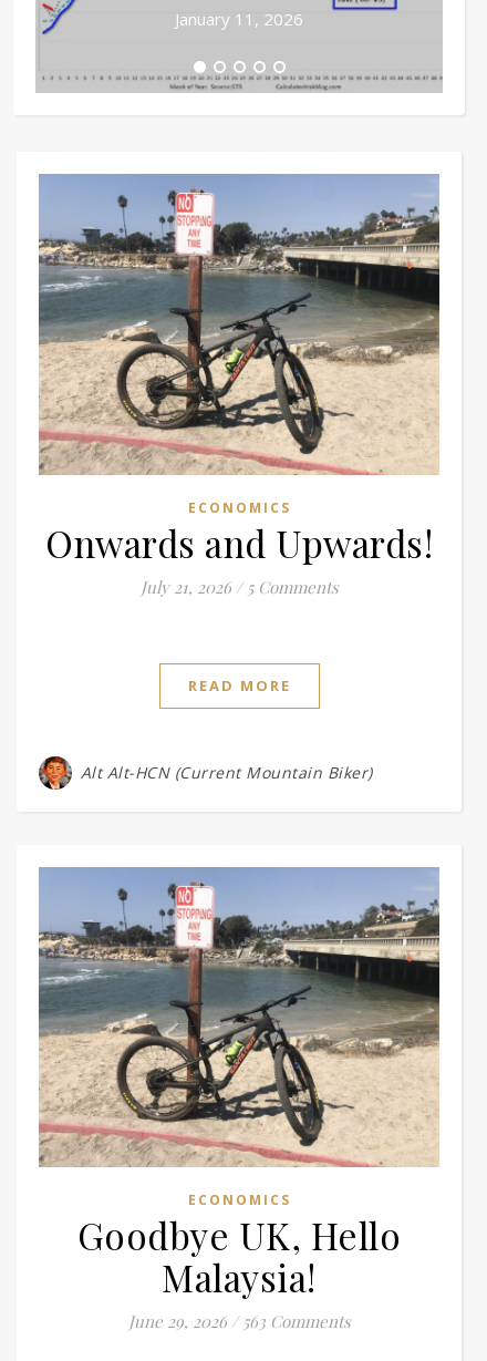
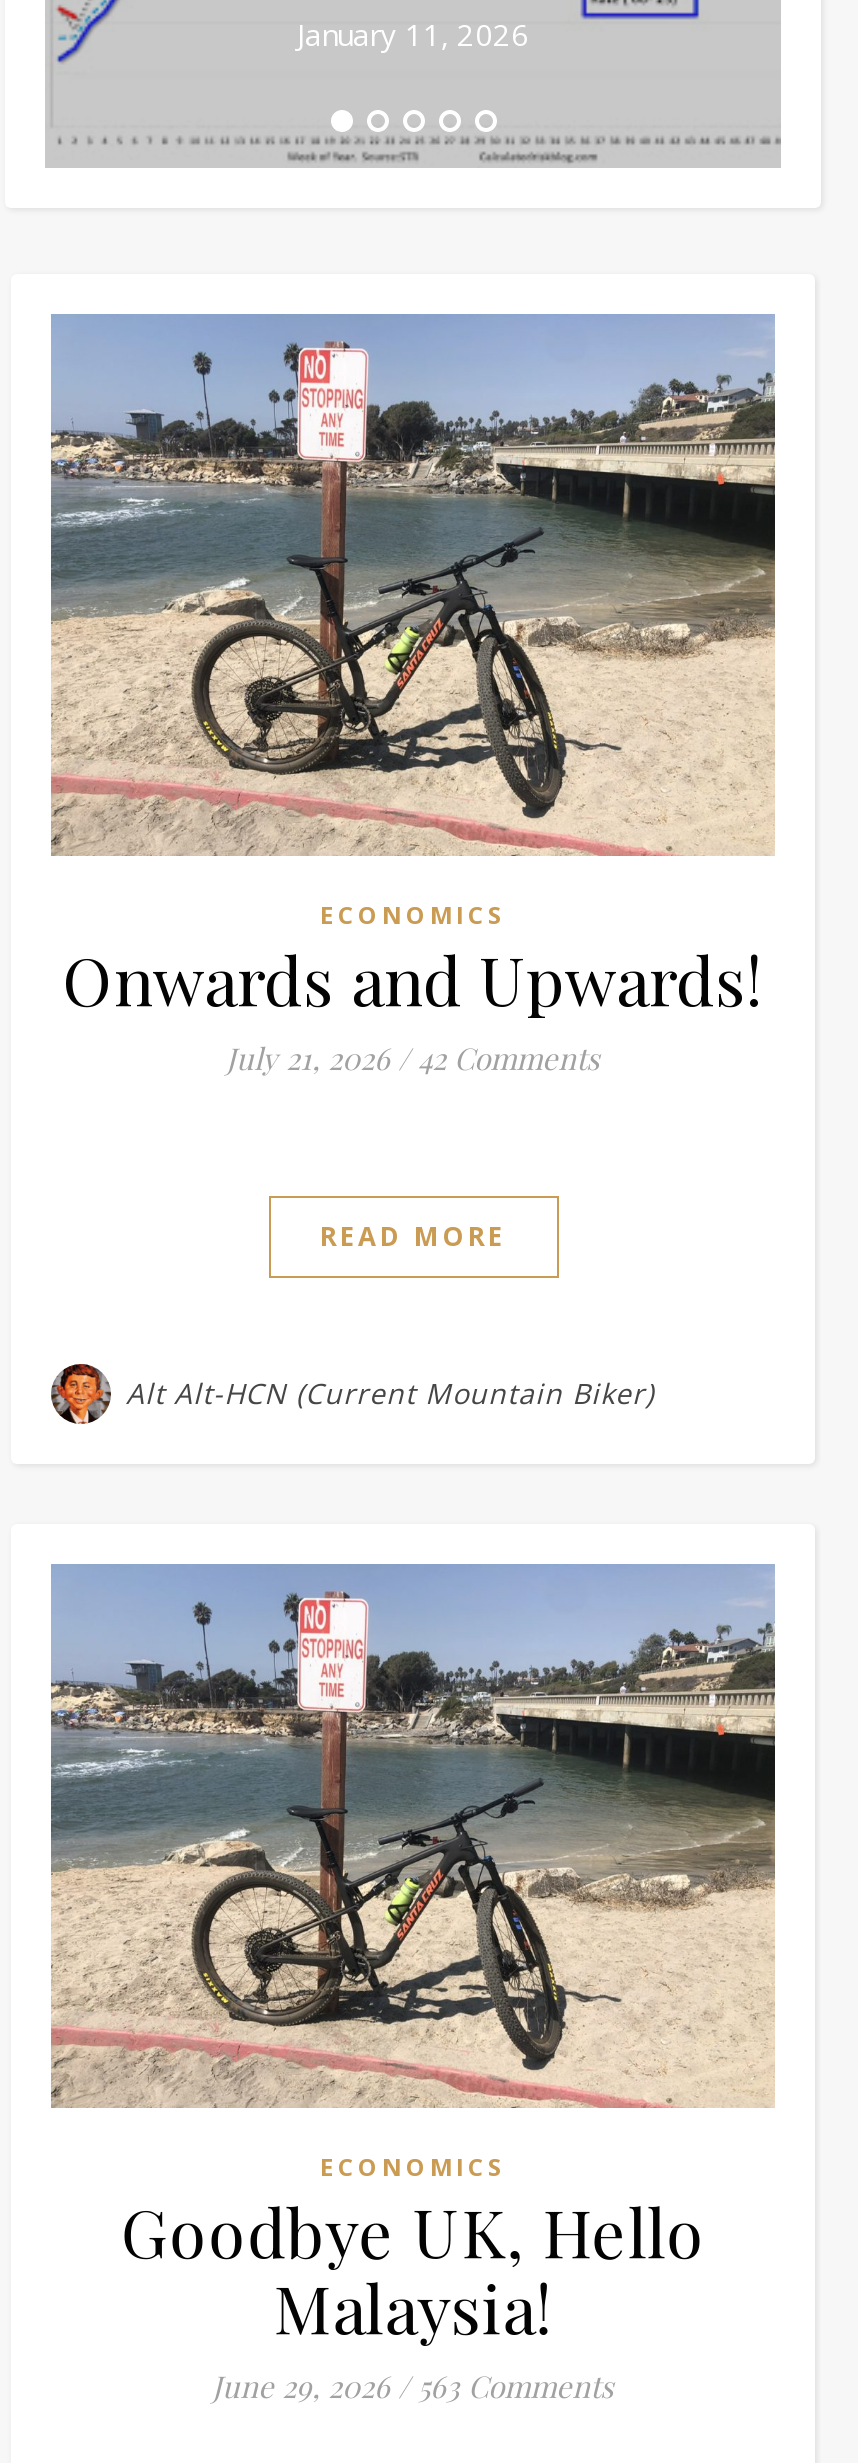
[140,575,338,597] July 21, 2026 / 5 Comments -> [226,1039,600,1079] July 21, 2026 / 42 Comments

